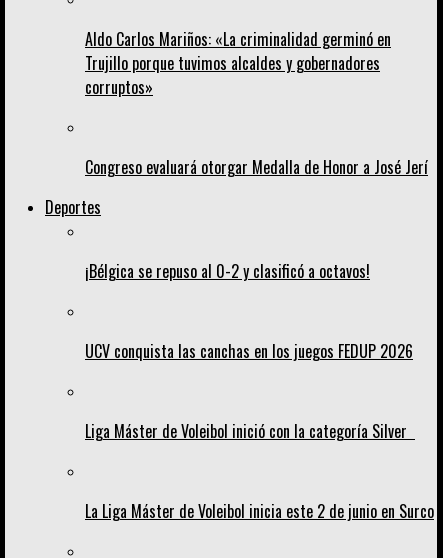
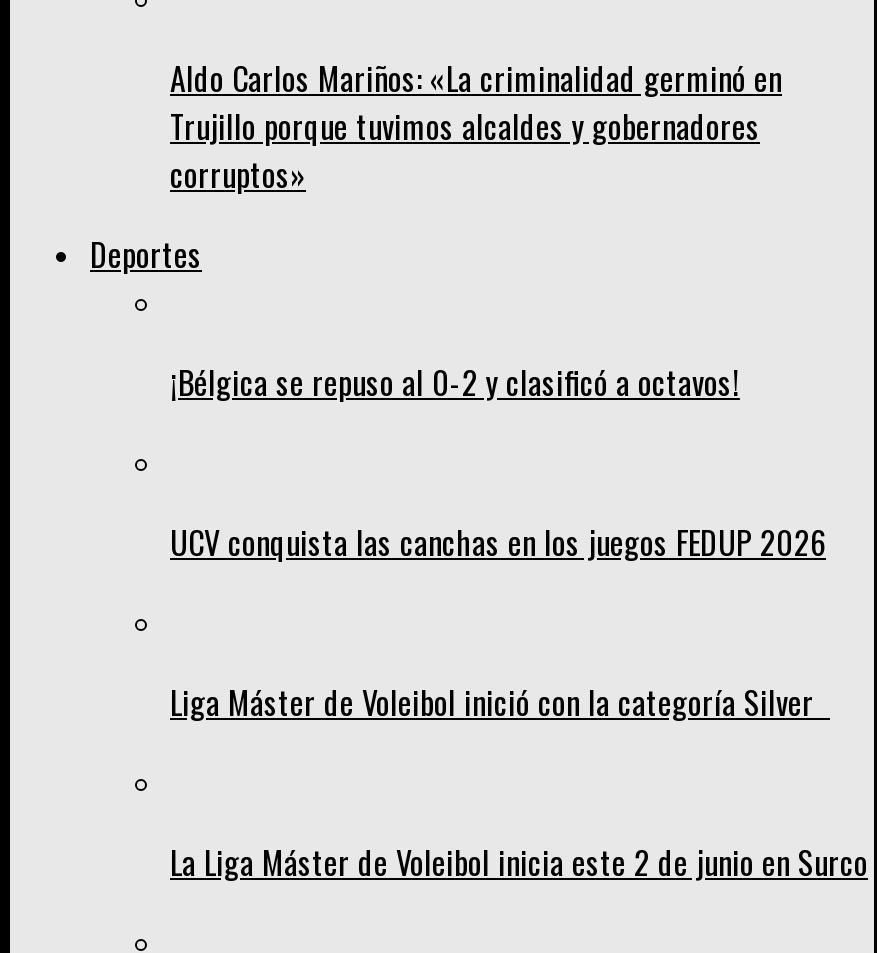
[85,155,428,179] Congreso evaluará otorgar Medalla de Honor a José Jerí -> none

